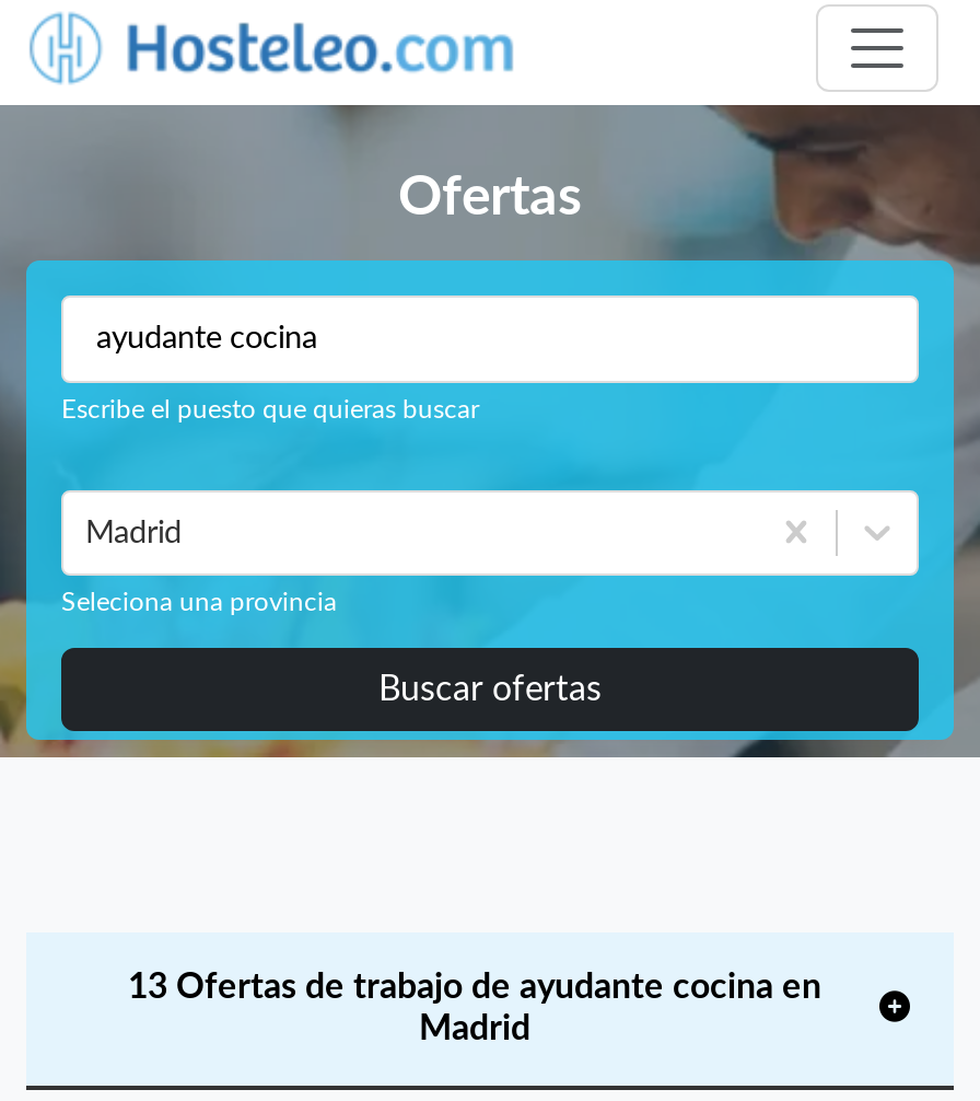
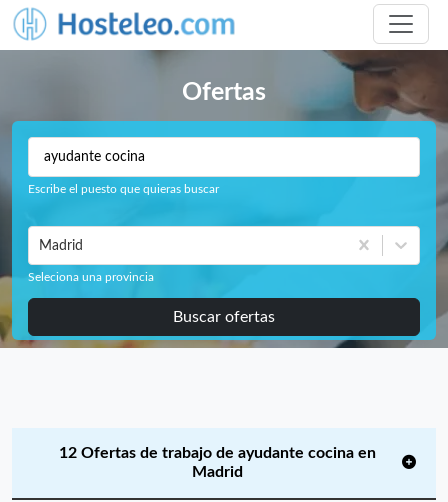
[128,970,821,1005] 13 Ofertas de trabajo de ayudante cocina en -> [58,445,375,461] 12 Ofertas de trabajo de ayudante cocina en

